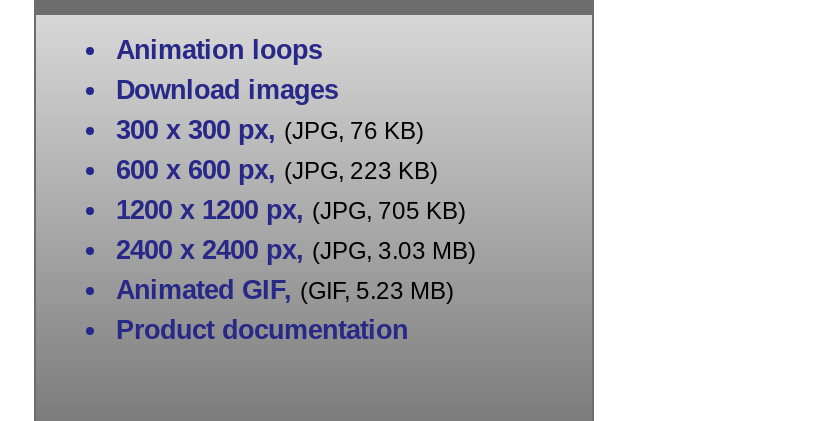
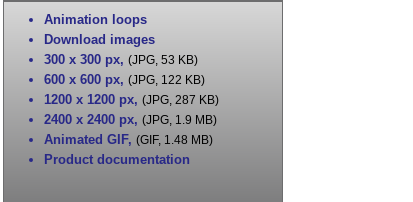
[116,115,424,145] 300 x 300 px, (JPG, 76 KB) -> [44,52,198,67] 300 x 300 px, (JPG, 53 KB)
[116,155,438,185] 600 x 600 px, (JPG, 223 KB) -> [44,72,205,87] 600 x 600 px, (JPG, 122 KB)
[116,195,466,225] 1200 x 1200 px, (JPG, 705 KB) -> [44,92,219,107] 1200 x 1200 px, (JPG, 287 KB)
[116,235,476,265] 2400 x 2400 px, (JPG, 3.03 MB) -> [44,112,217,127] 2400 x 2400 px, (JPG, 1.9 MB)
[116,275,454,305] Animated GIF, (GIF, 5.23 MB) -> [44,132,213,147] Animated GIF, (GIF, 1.48 MB)

